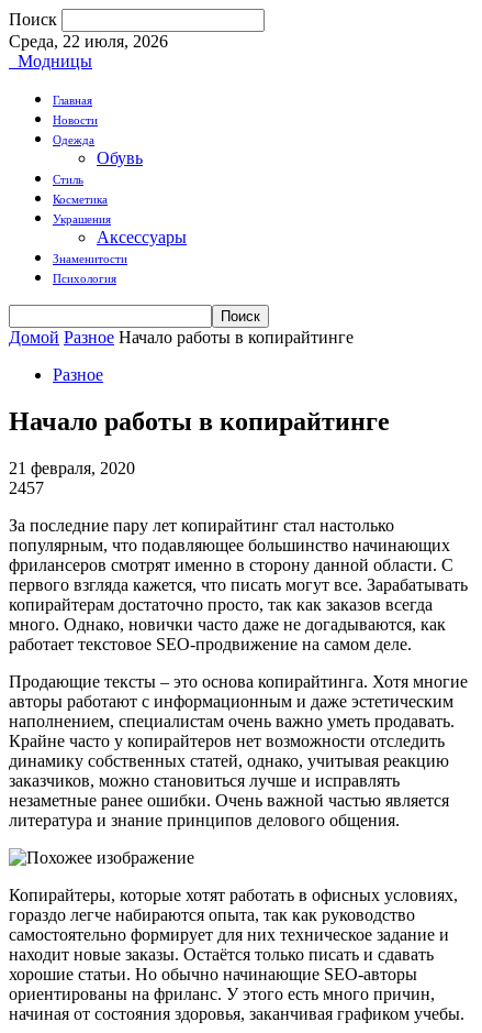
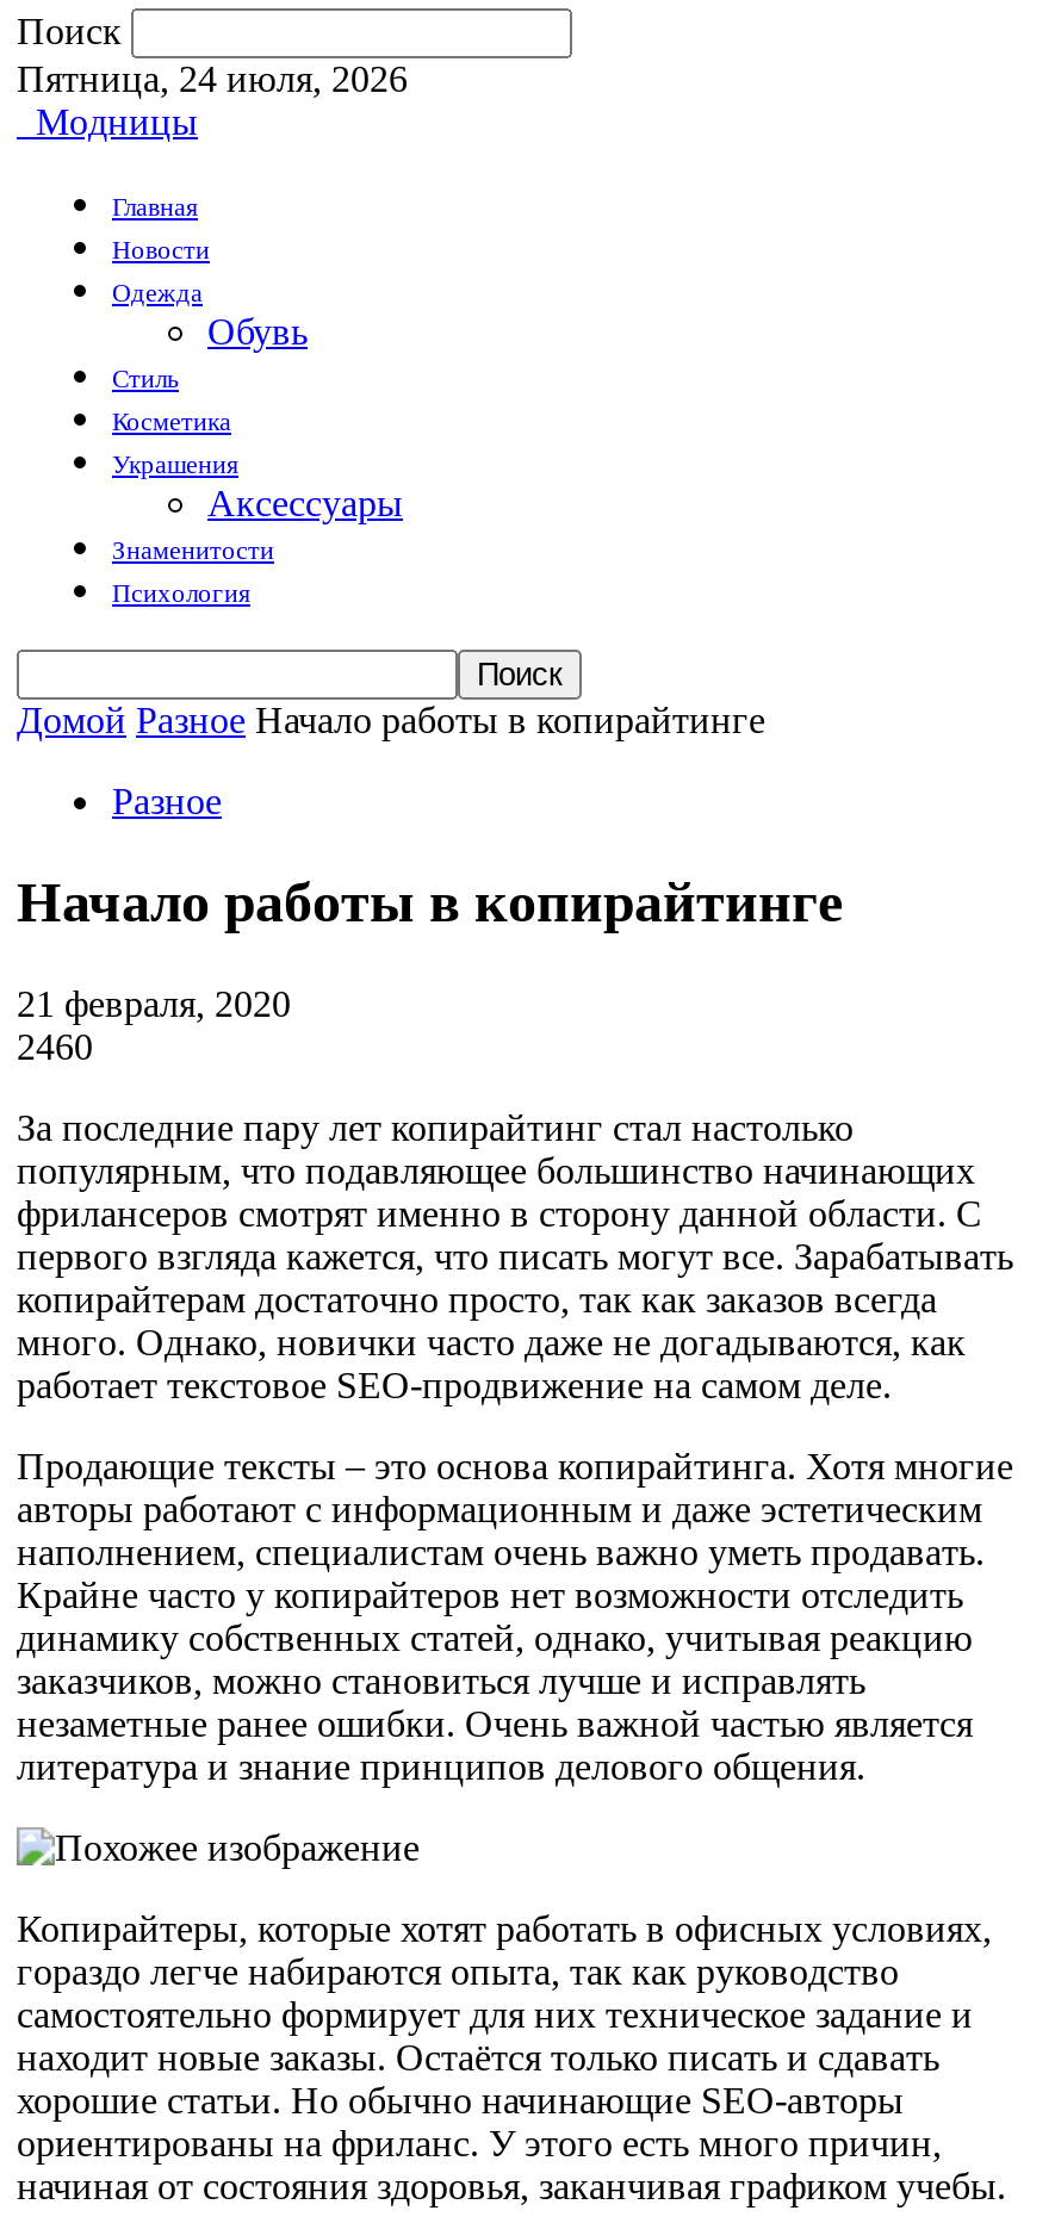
[9,32,168,51] Среда, 22 июля, 2026 -> [17,58,408,99] Пятница, 24 июля, 2026
[9,478,44,497] 2457 -> [17,1026,93,1066] 2460

